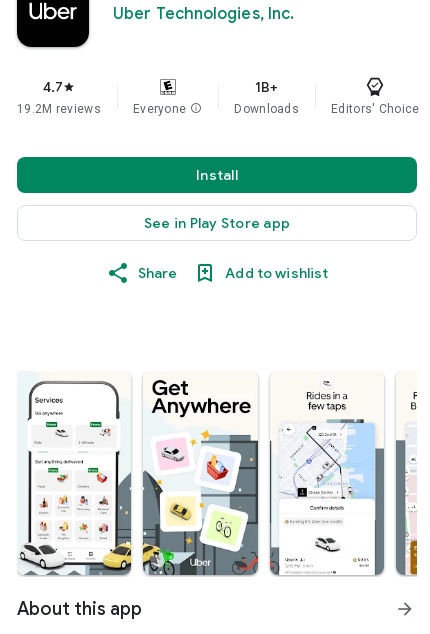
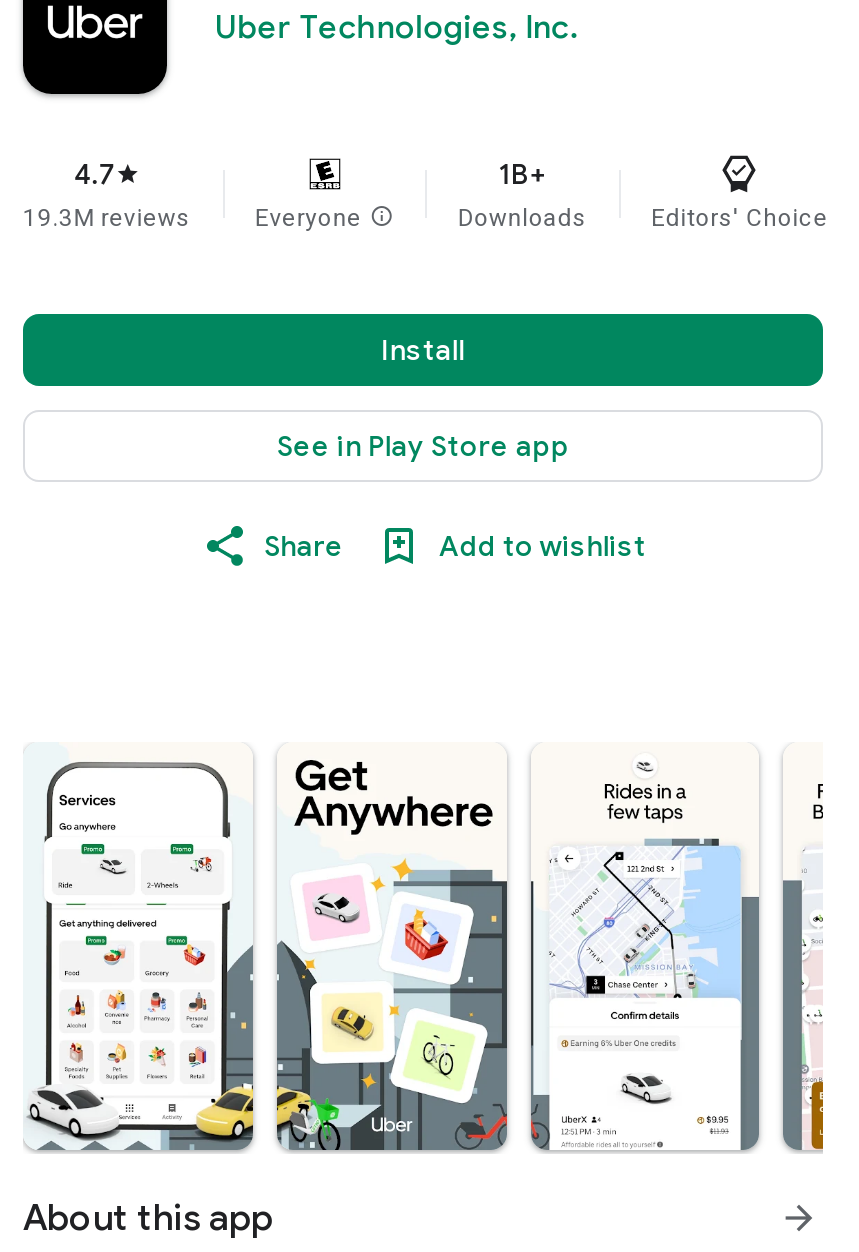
[17,102,101,116] 19.2M reviews -> [23,204,191,232] 19.3M reviews

